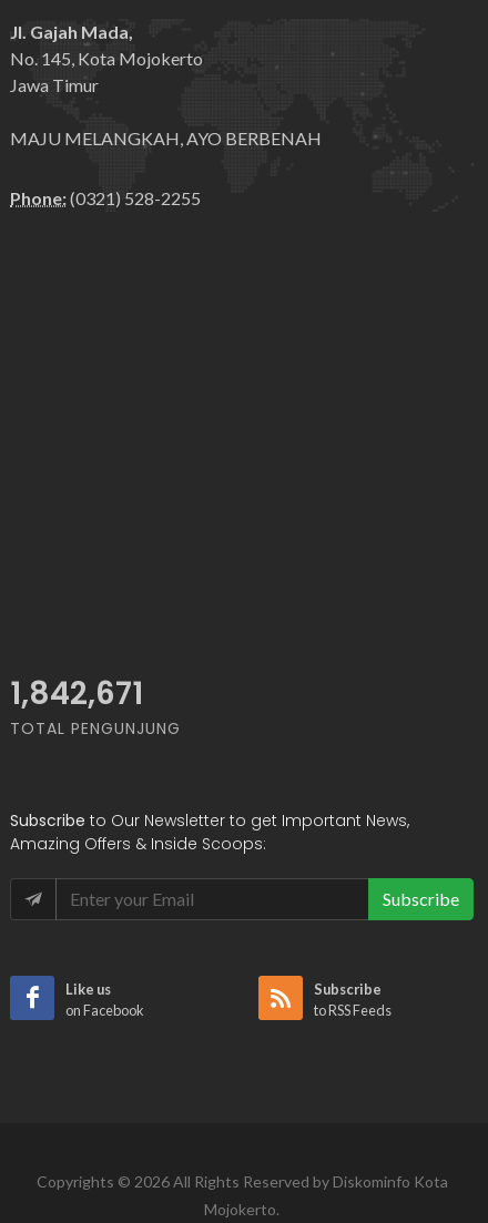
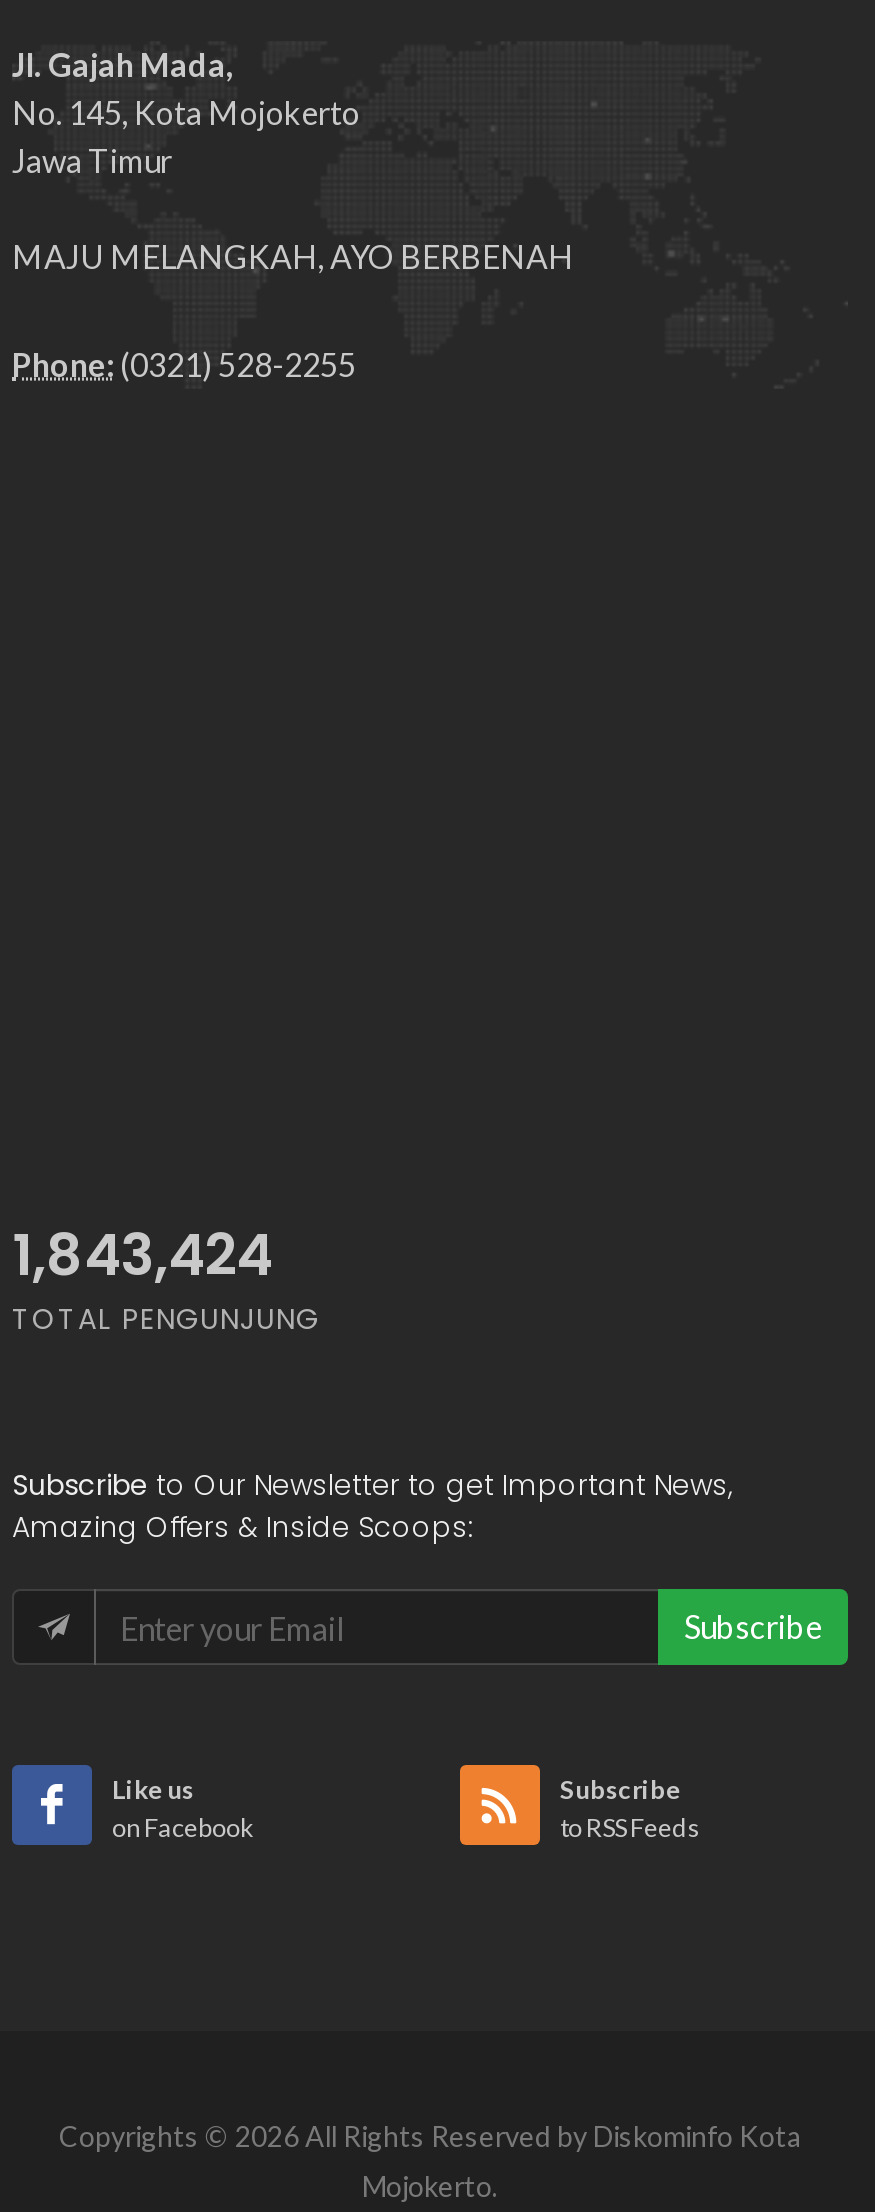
[10,672,143,715] 1,842,671 -> [12,1217,272,1295] 1,843,424

